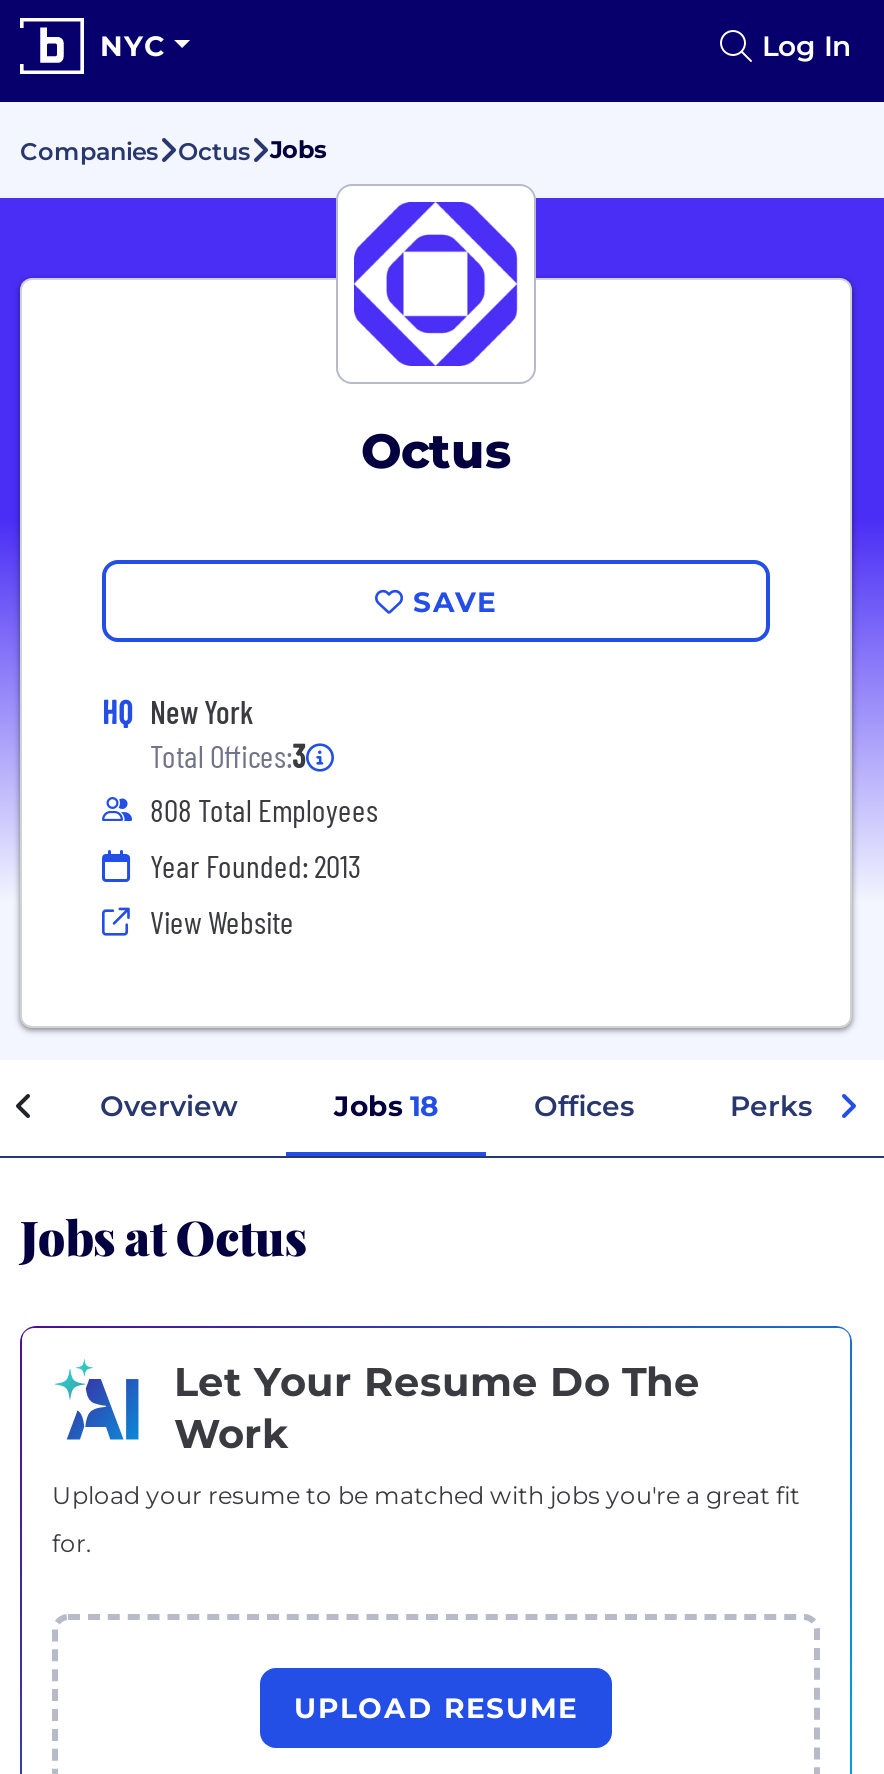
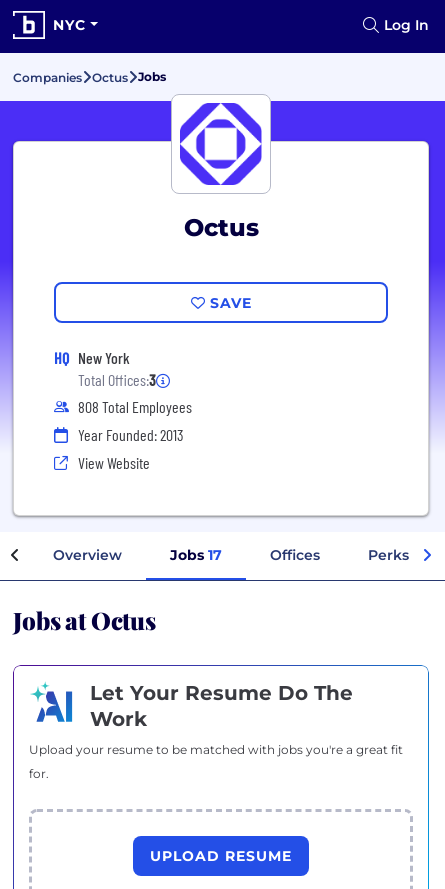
[334,1088,438,1124] Jobs 18 -> [170,546,222,564] Jobs 17

